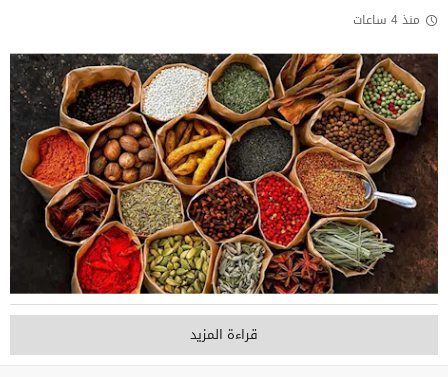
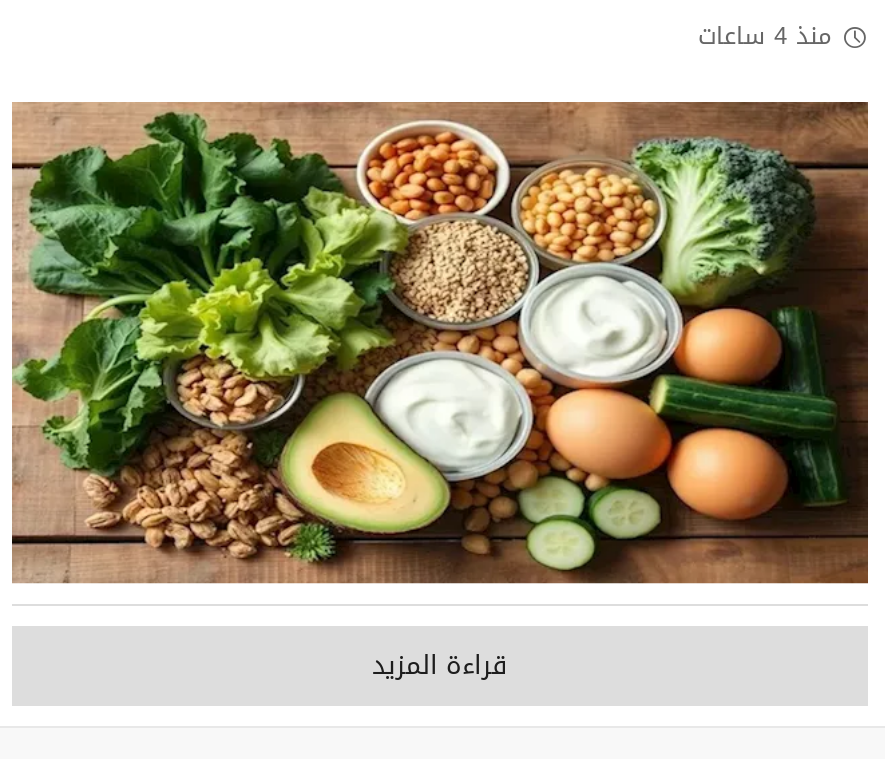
[9,53,439,295] [image] -> [10,101,870,585] [image]

